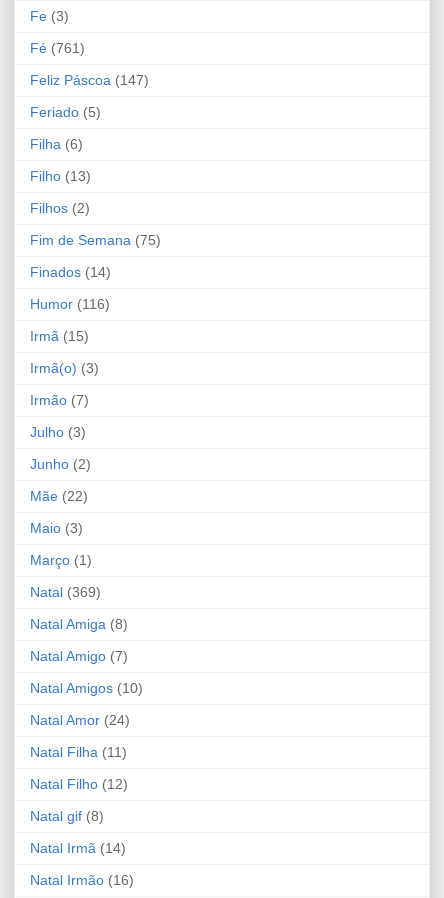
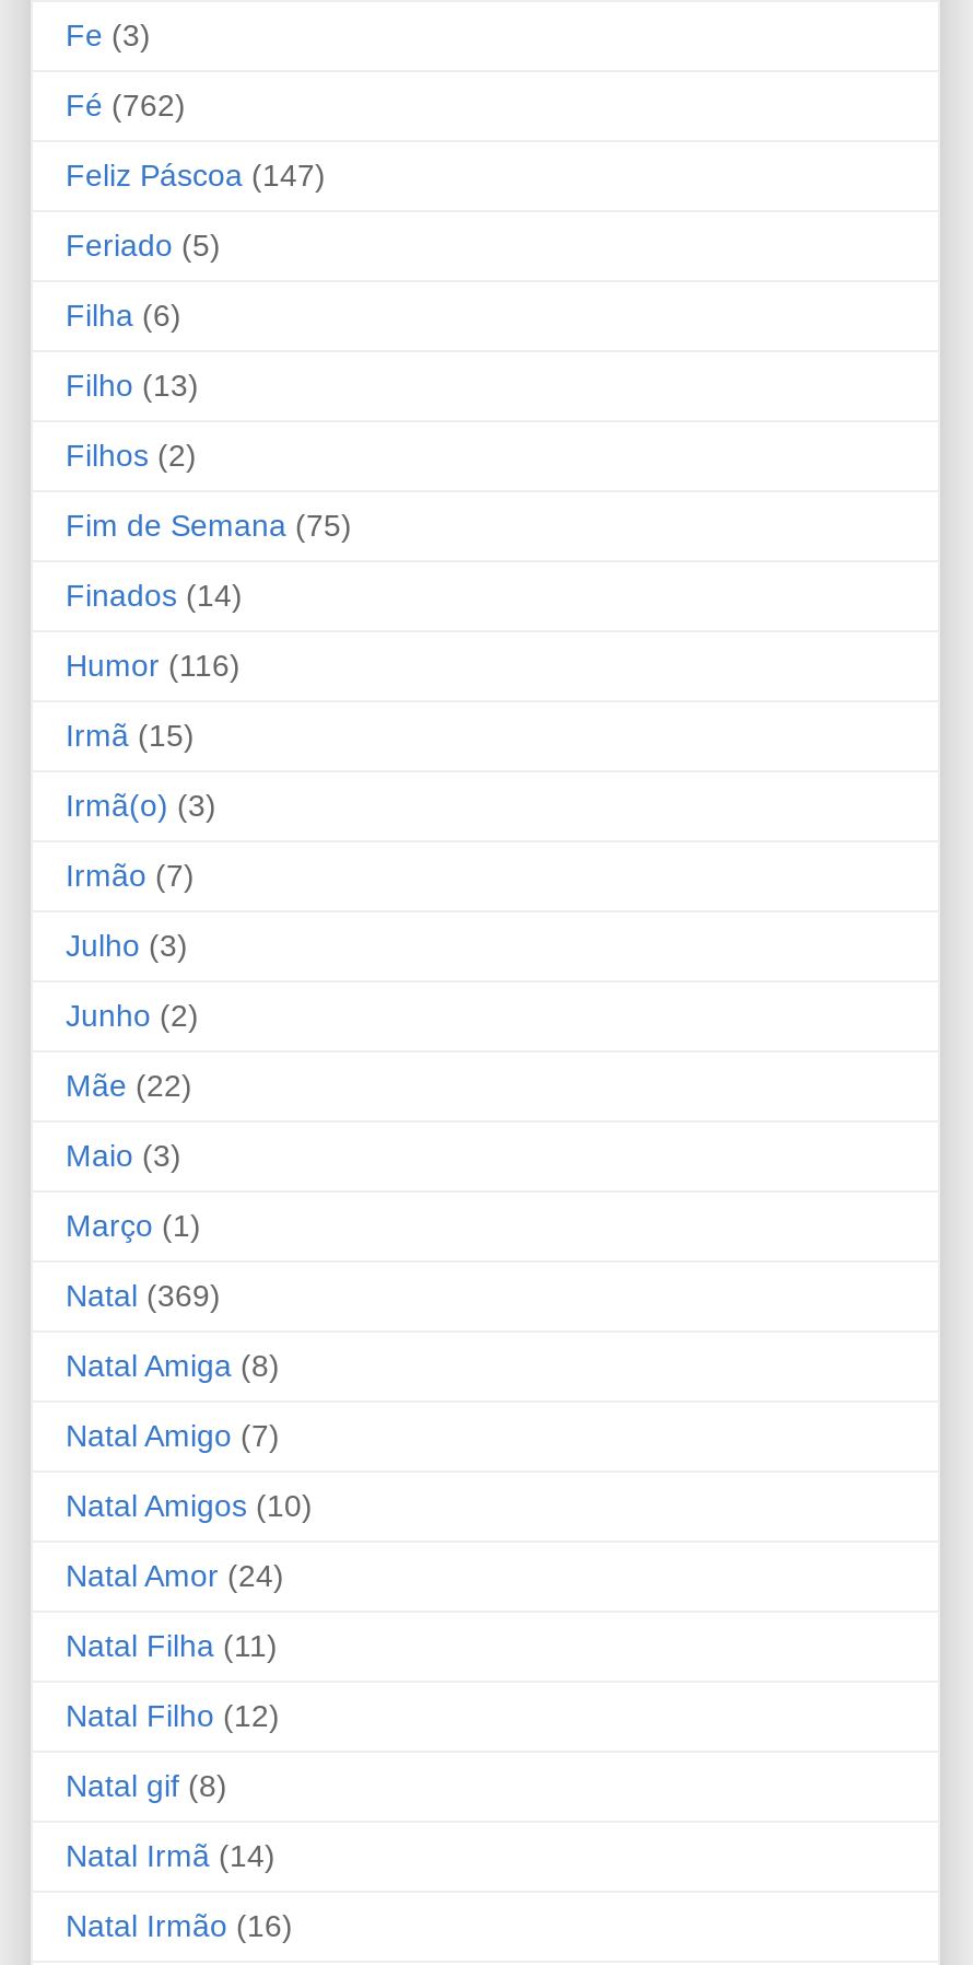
[30,40,85,56] Fé (761) -> [66,88,186,123] Fé (762)

